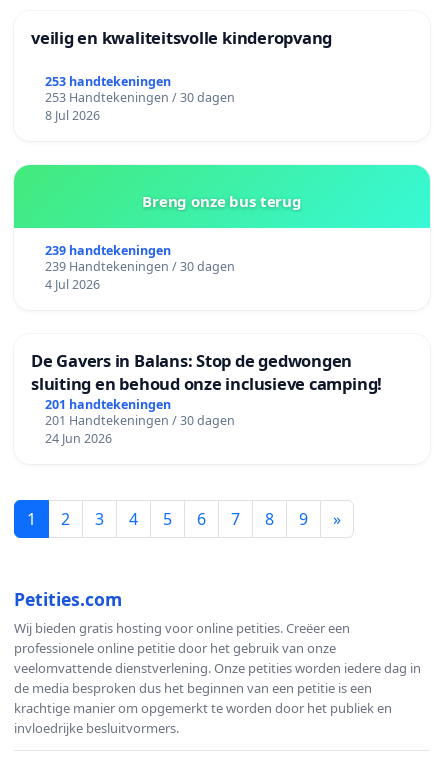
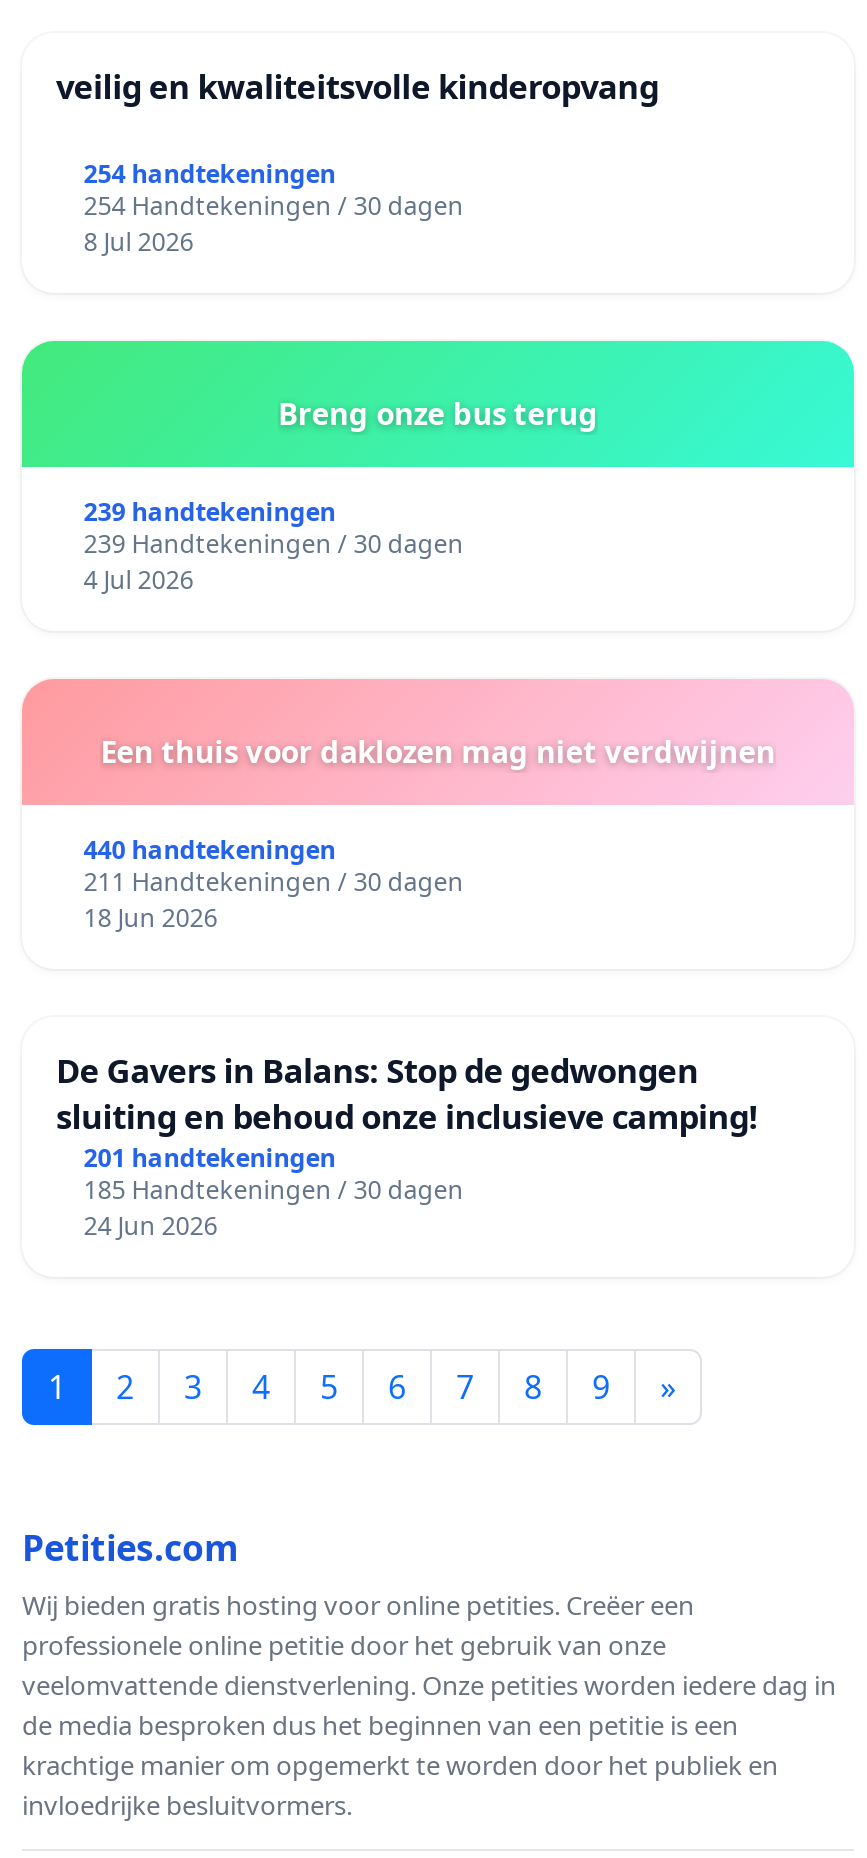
[45,73,171,90] 253 handtekeningen -> [84,157,336,191] 254 handtekeningen
[45,89,235,106] 253 Handtekeningen / 30 dagen -> [84,189,464,223] 254 Handtekeningen / 30 dagen
none -> [84,731,776,935] Een thuis voor daklozen mag niet verdwijnen | 440 handtekeningen | 211 Handtekeningen / 30 dagen | 18 Jun 2026
[45,412,235,429] 201 Handtekeningen / 30 dagen -> [84,1172,464,1206] 185 Handtekeningen / 30 dagen

